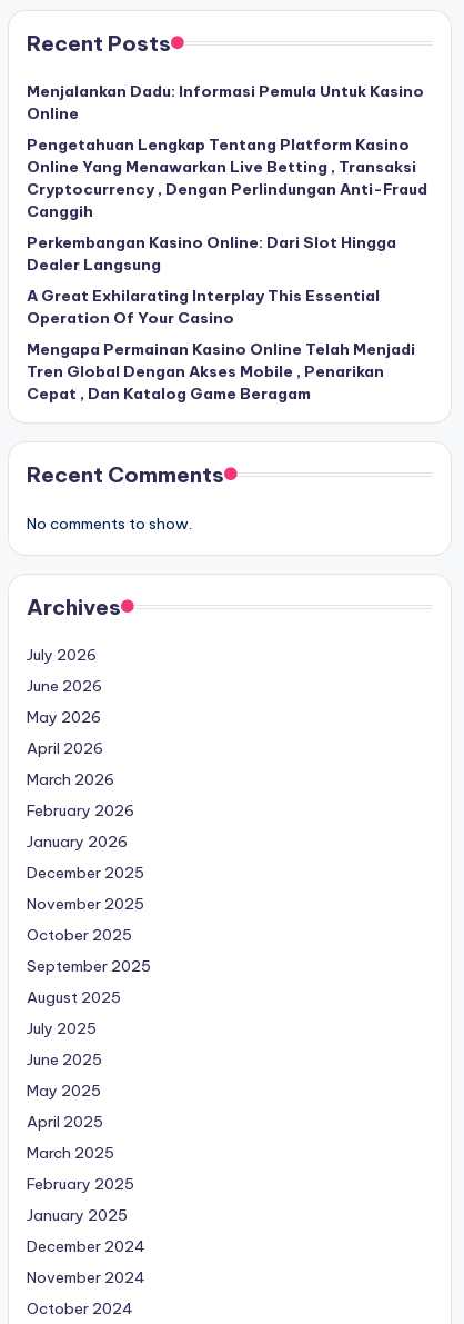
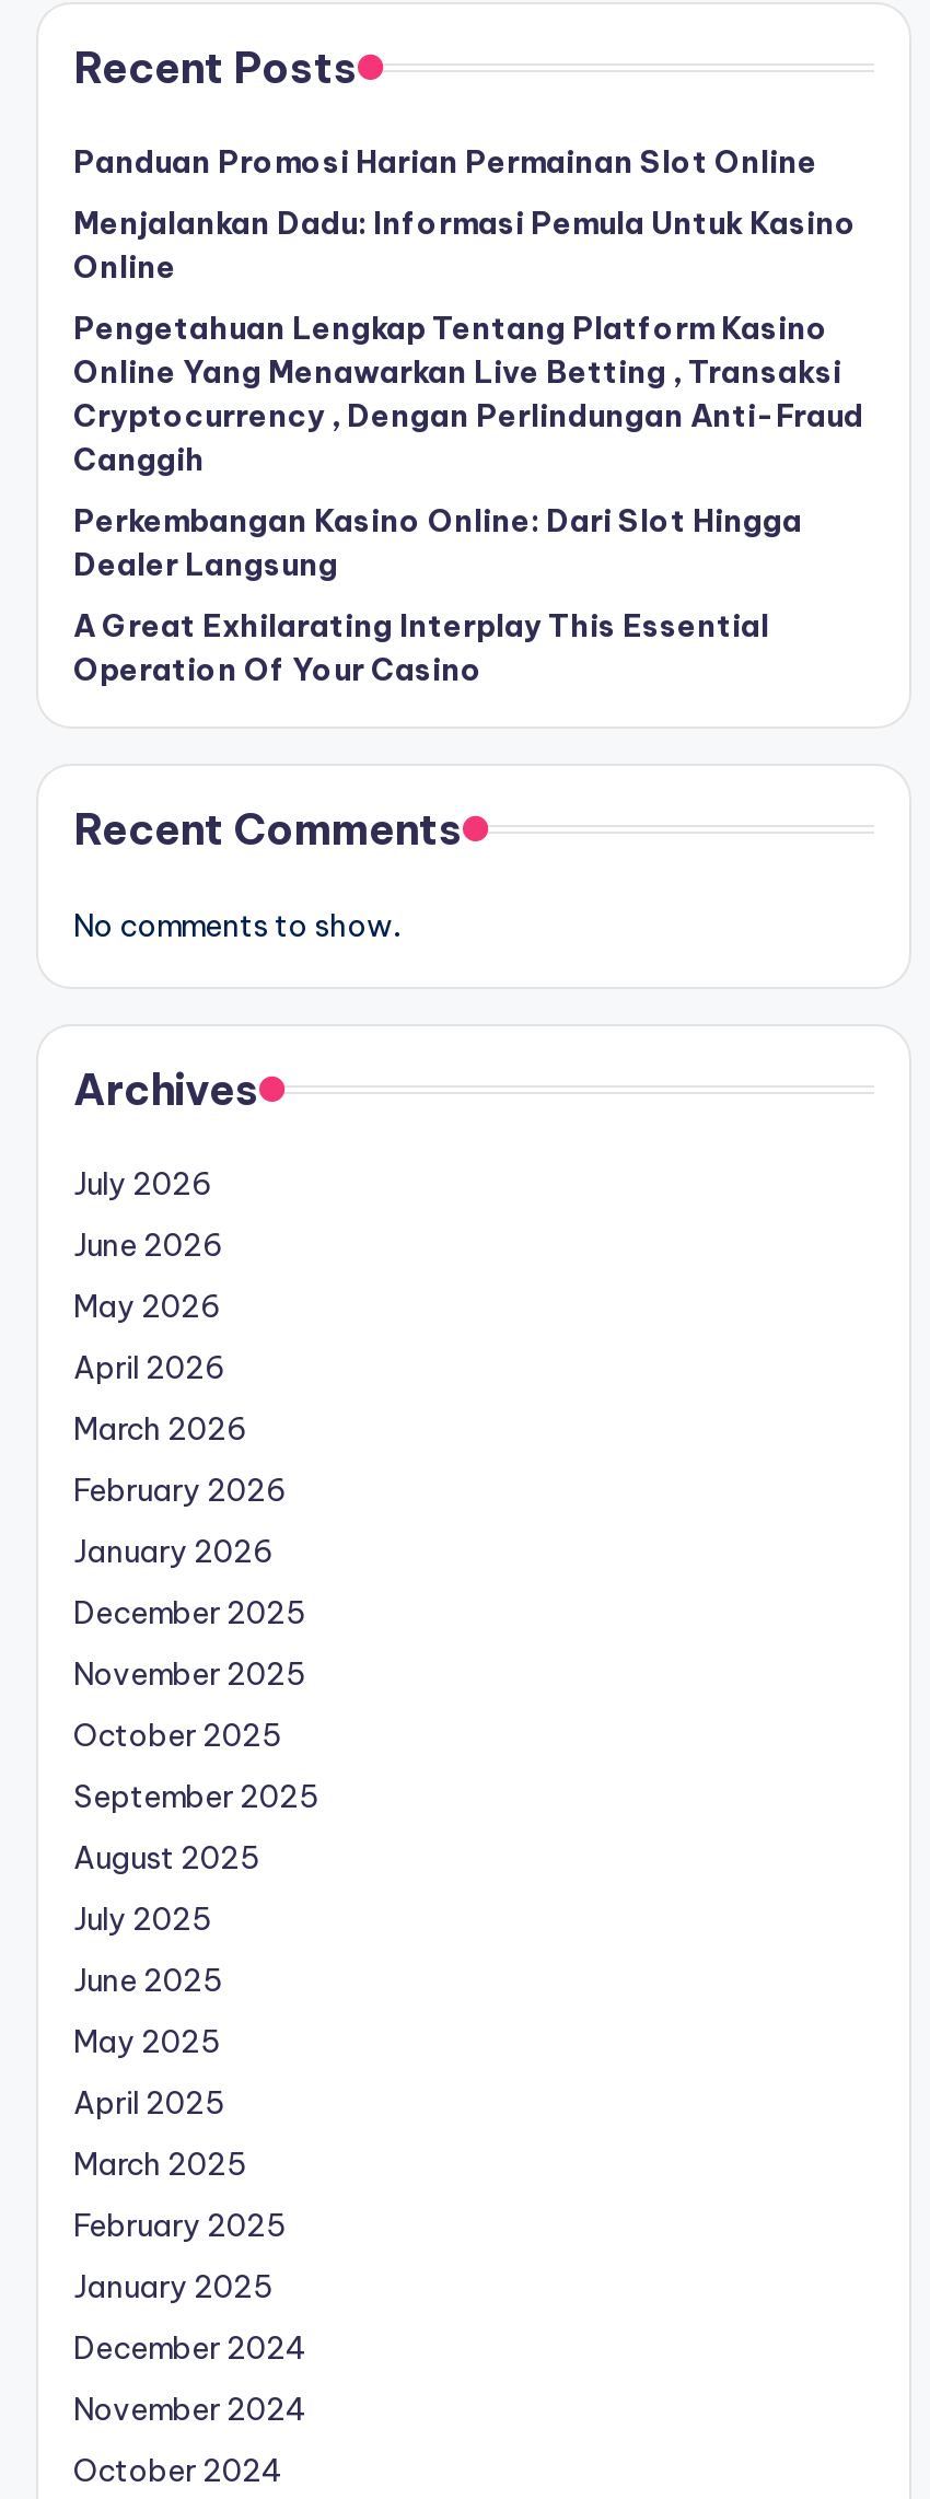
none -> [73,142,817,181] Panduan Promosi Harian Permainan Slot Online
moved [27,81,427,328] -> [73,203,863,689]: Menjalankan Dadu: Informasi Pemula Untuk Kasino | Online | Pengetahuan Lengkap Tentang Platform Kasino | ... | A Great Exhilarating Interplay This Essential | Operation Of Your Casino
[27,339,415,403] Mengapa Permainan Kasino Online Telah Menjadi | Tren Global Dengan Akses Mobile , Penarikan | Cepat , Dan Katalog Game Beragam -> none

